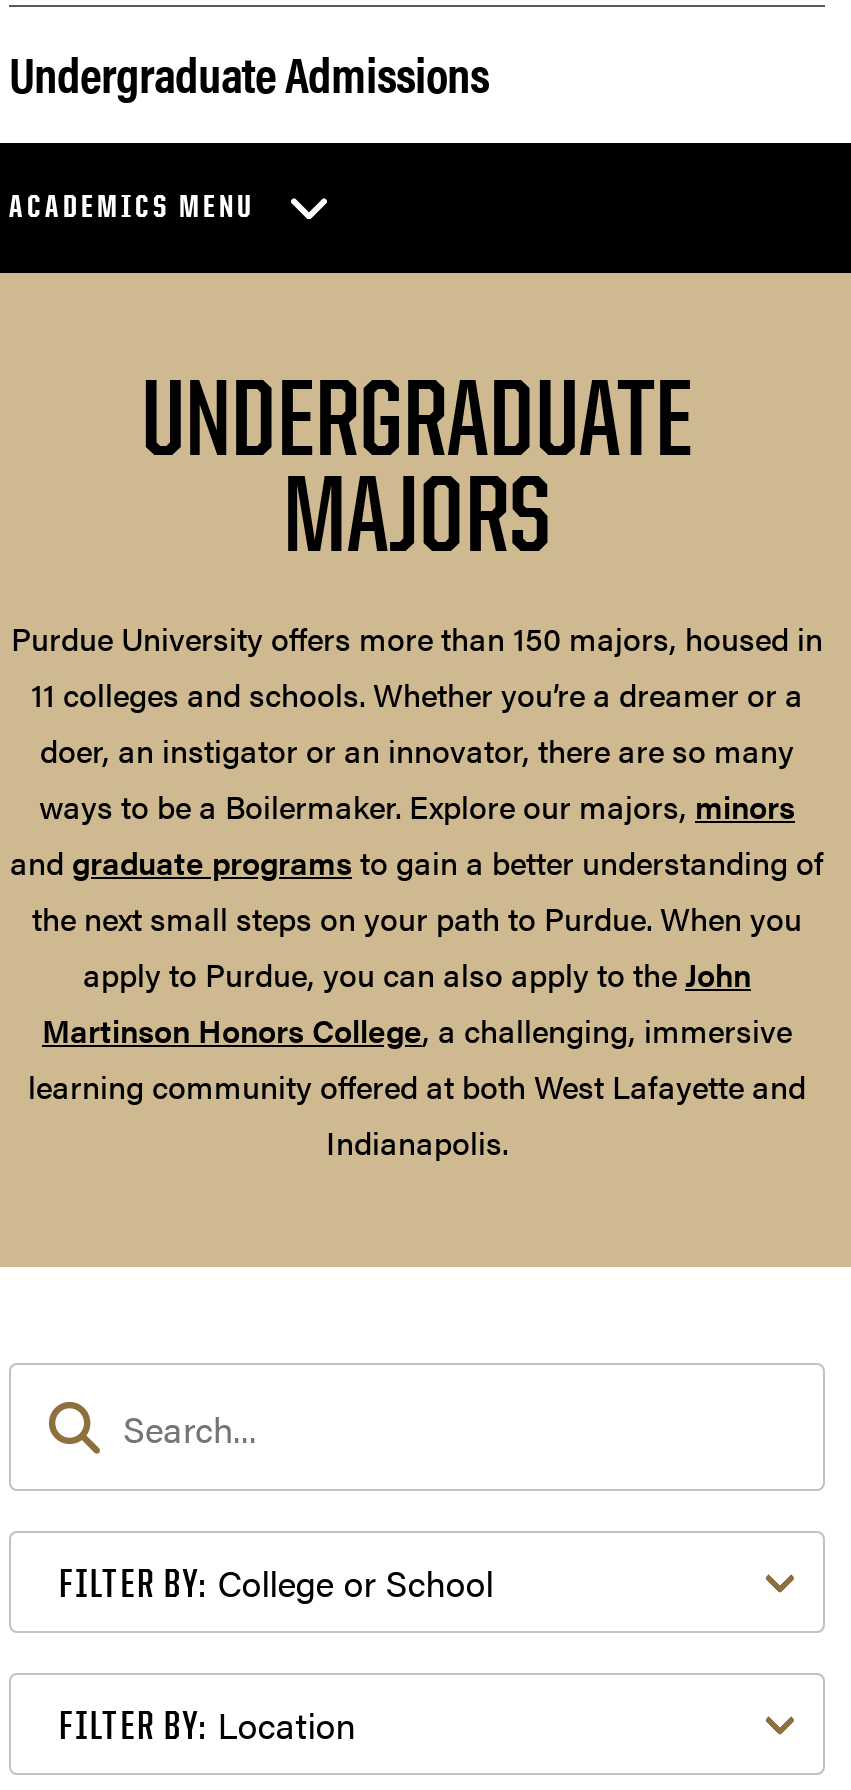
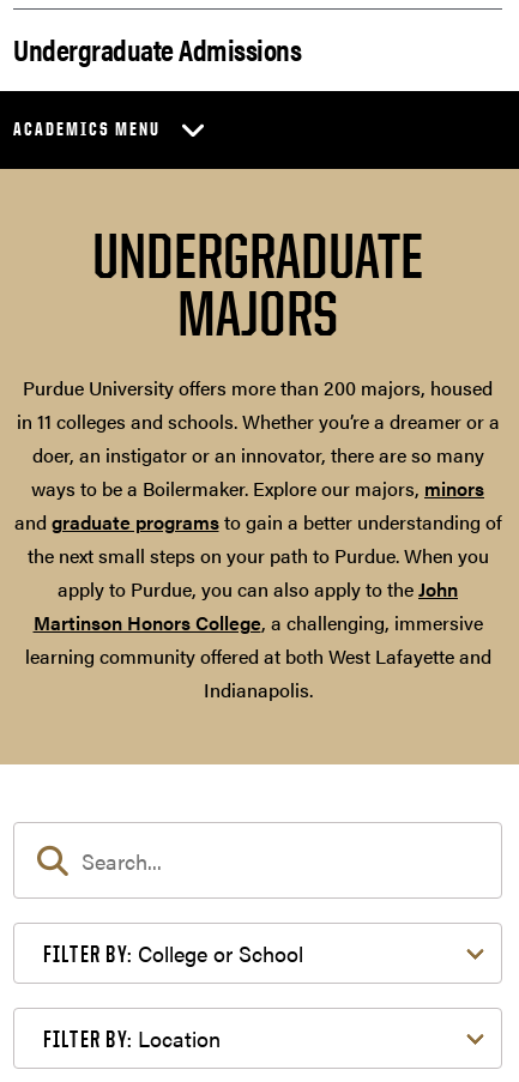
[11,615,823,717] Purdue University offers more than 150 majors, housed in | 11 colleges and schools. Whether you’re a dreamer or a -> [16,374,499,435] Purdue University offers more than 200 majors, housed | in 11 colleges and schools. Whether you’re a dreamer or a

